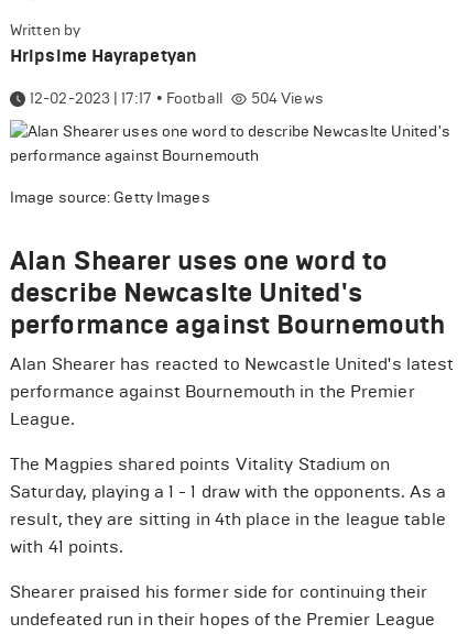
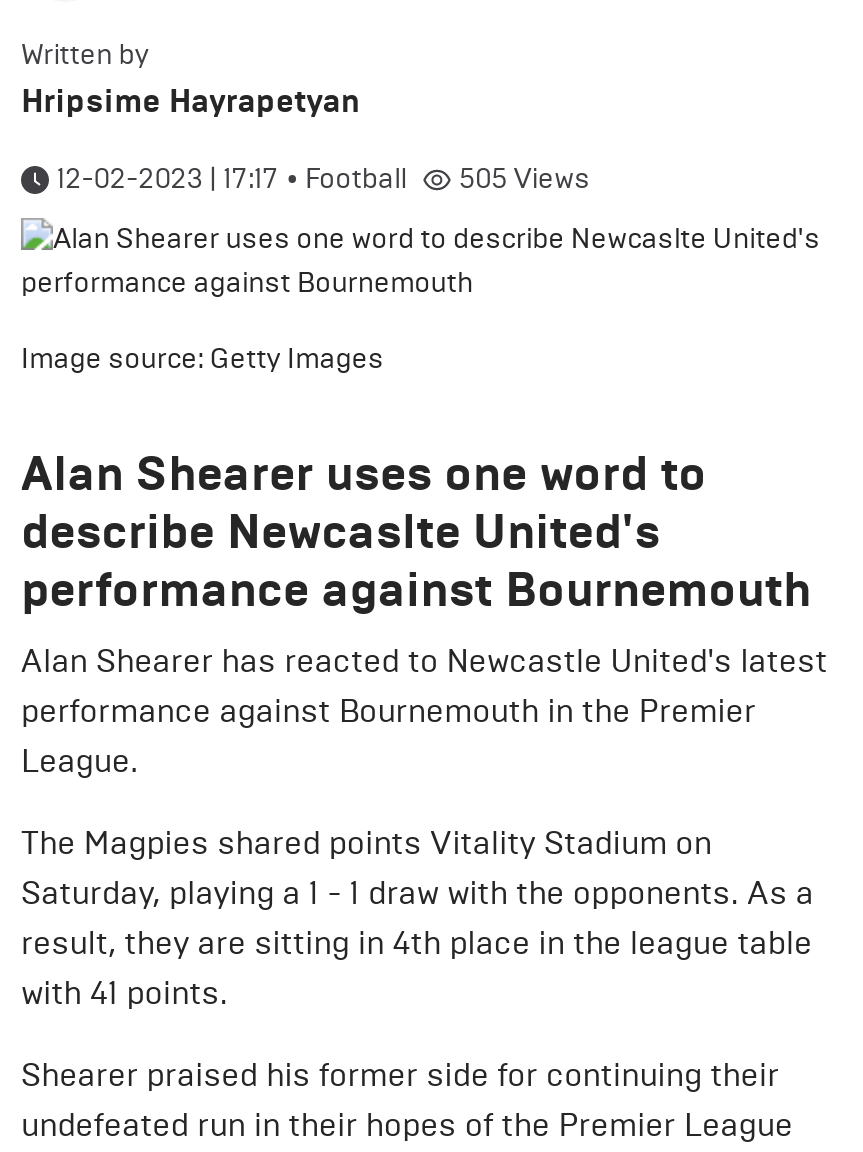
[251,89,324,108] 504 Views -> [459,162,591,196] 505 Views

